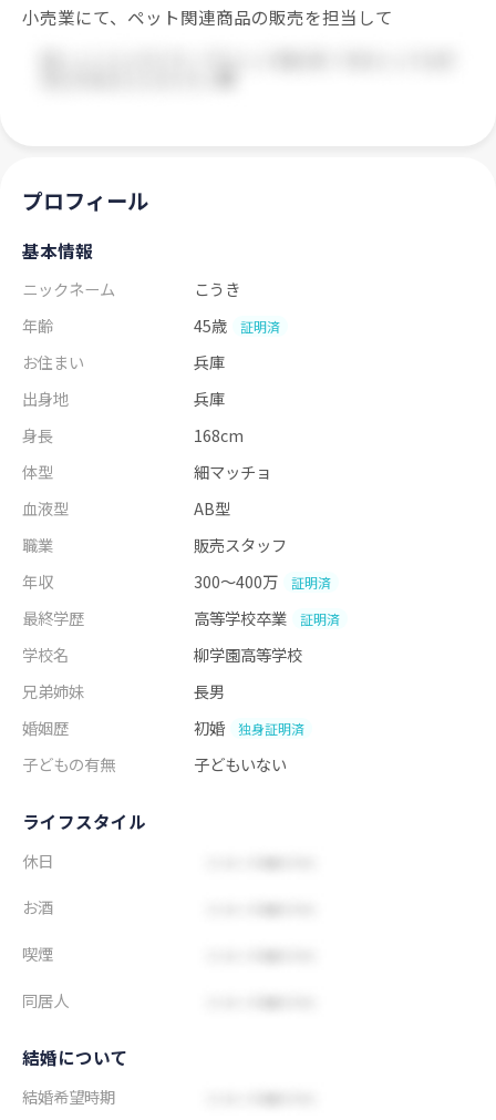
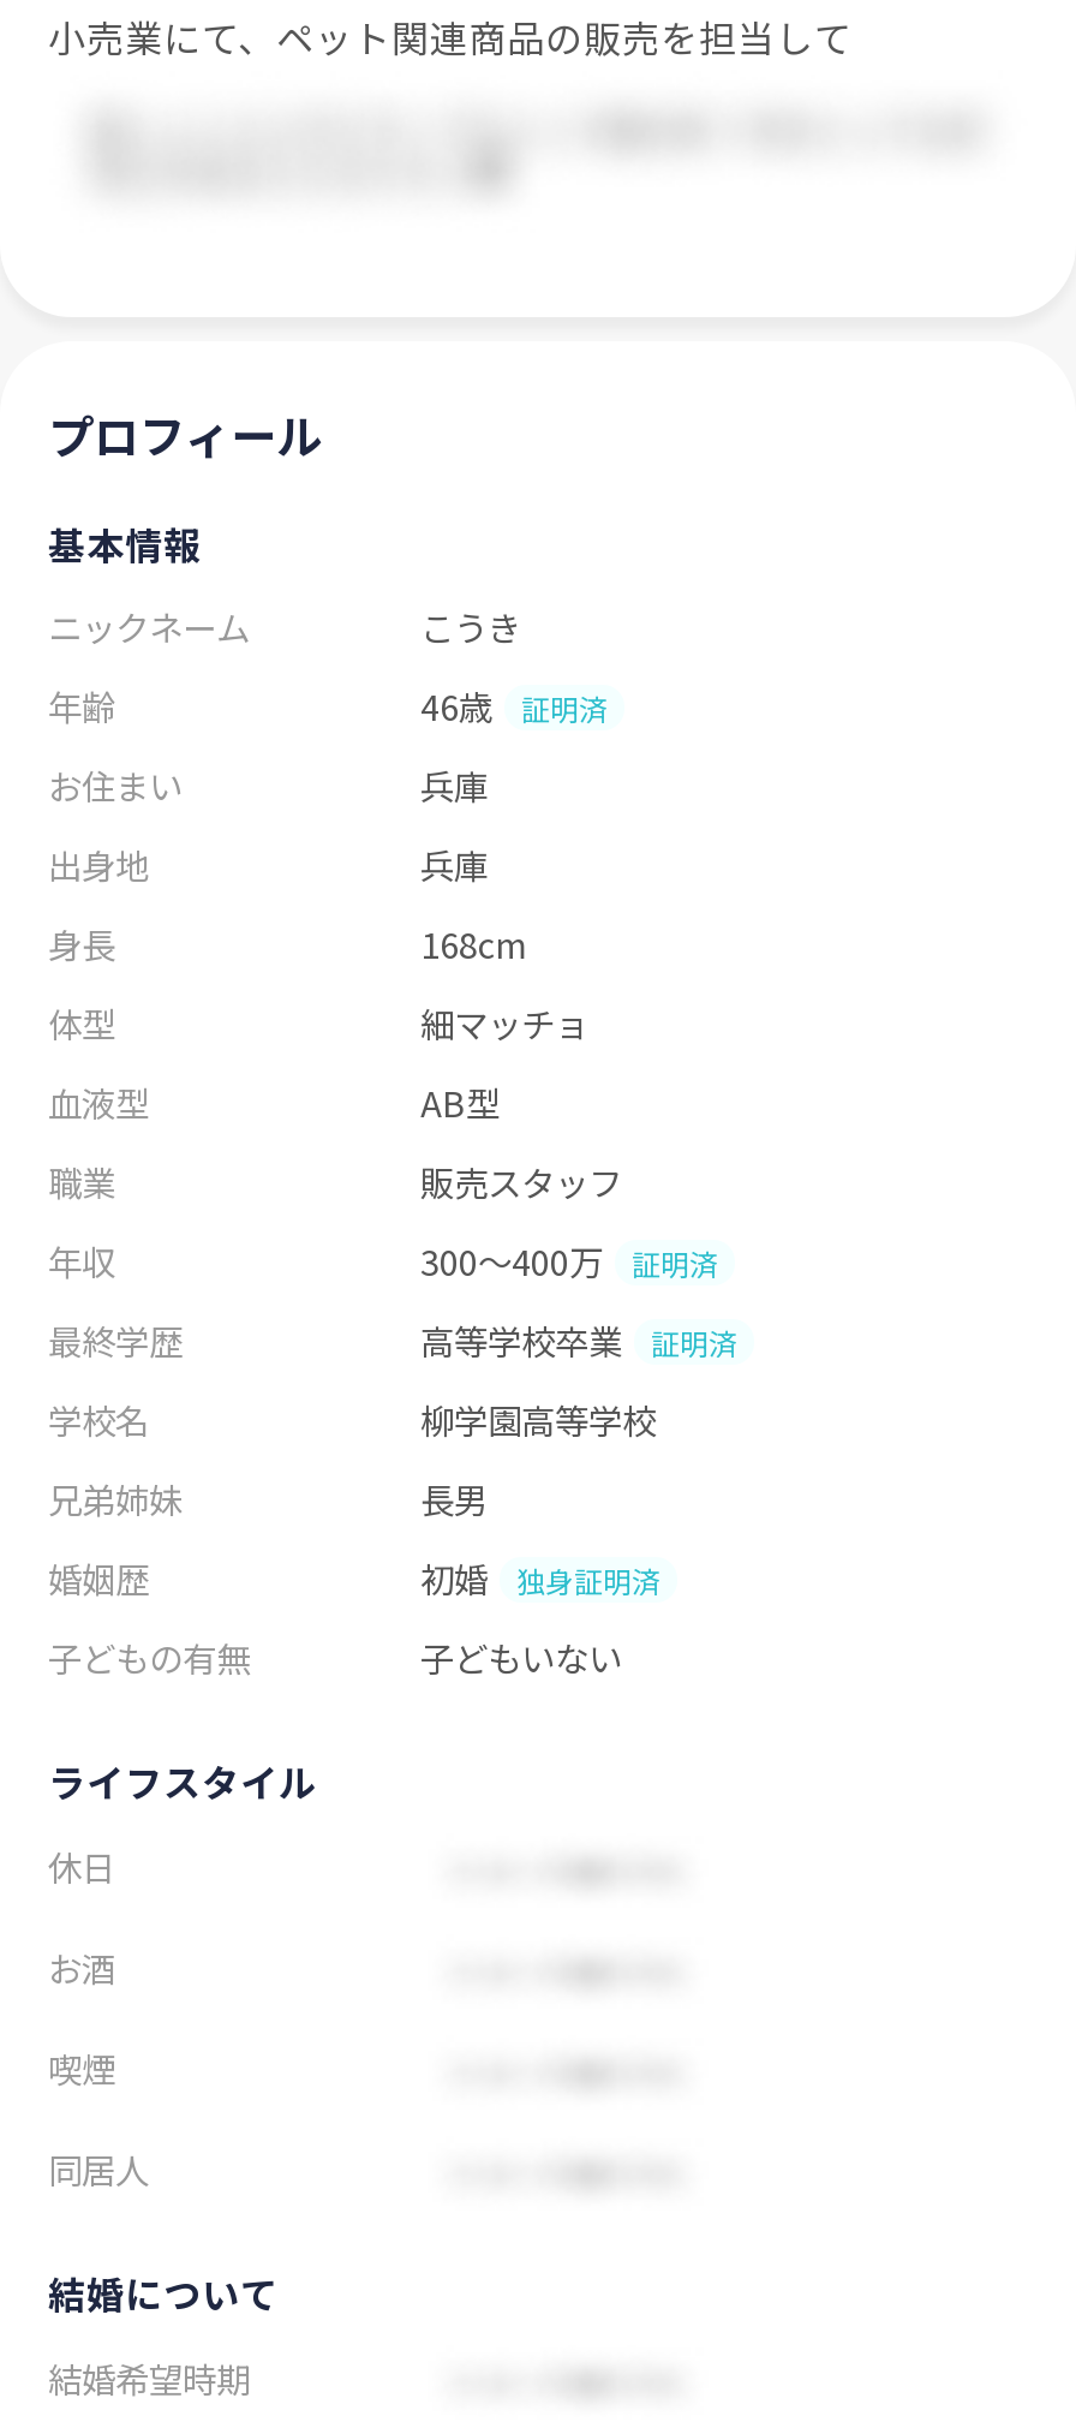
[194,313,280,337] 45歳 証明済 -> [420,680,608,730] 46歳 証明済

